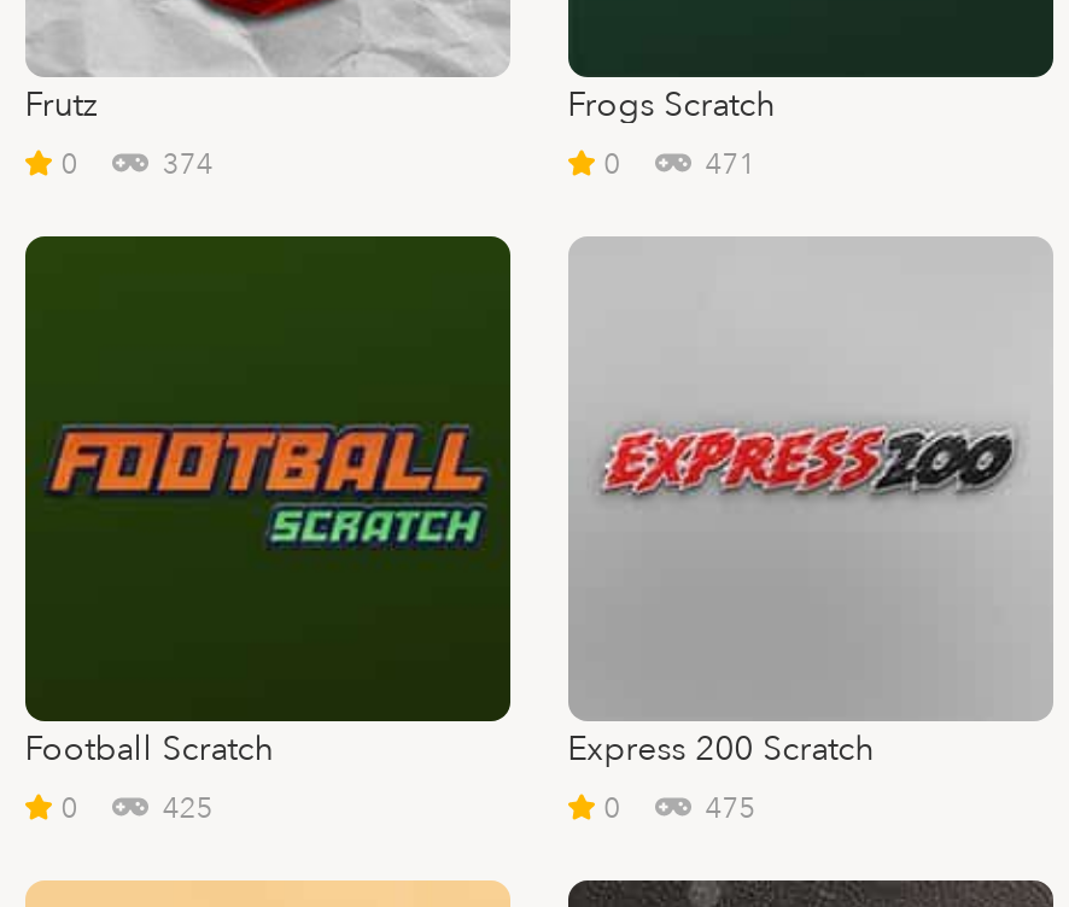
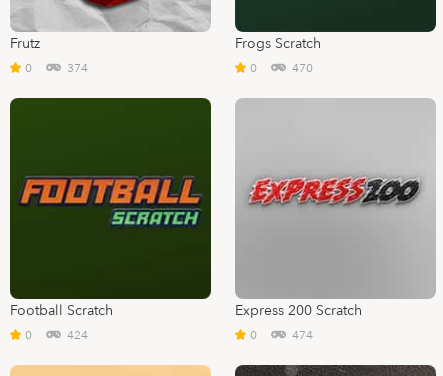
[705,145,756,184] 471 -> [292,60,313,76] 470
[162,790,213,828] 425 -> [67,327,88,343] 424
[705,790,756,828] 475 -> [292,327,313,343] 474

